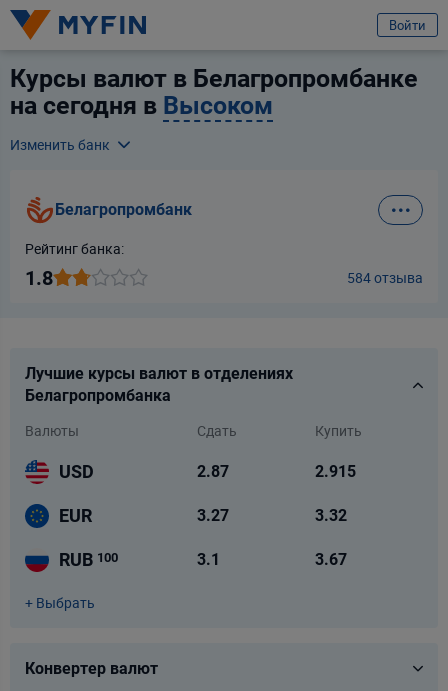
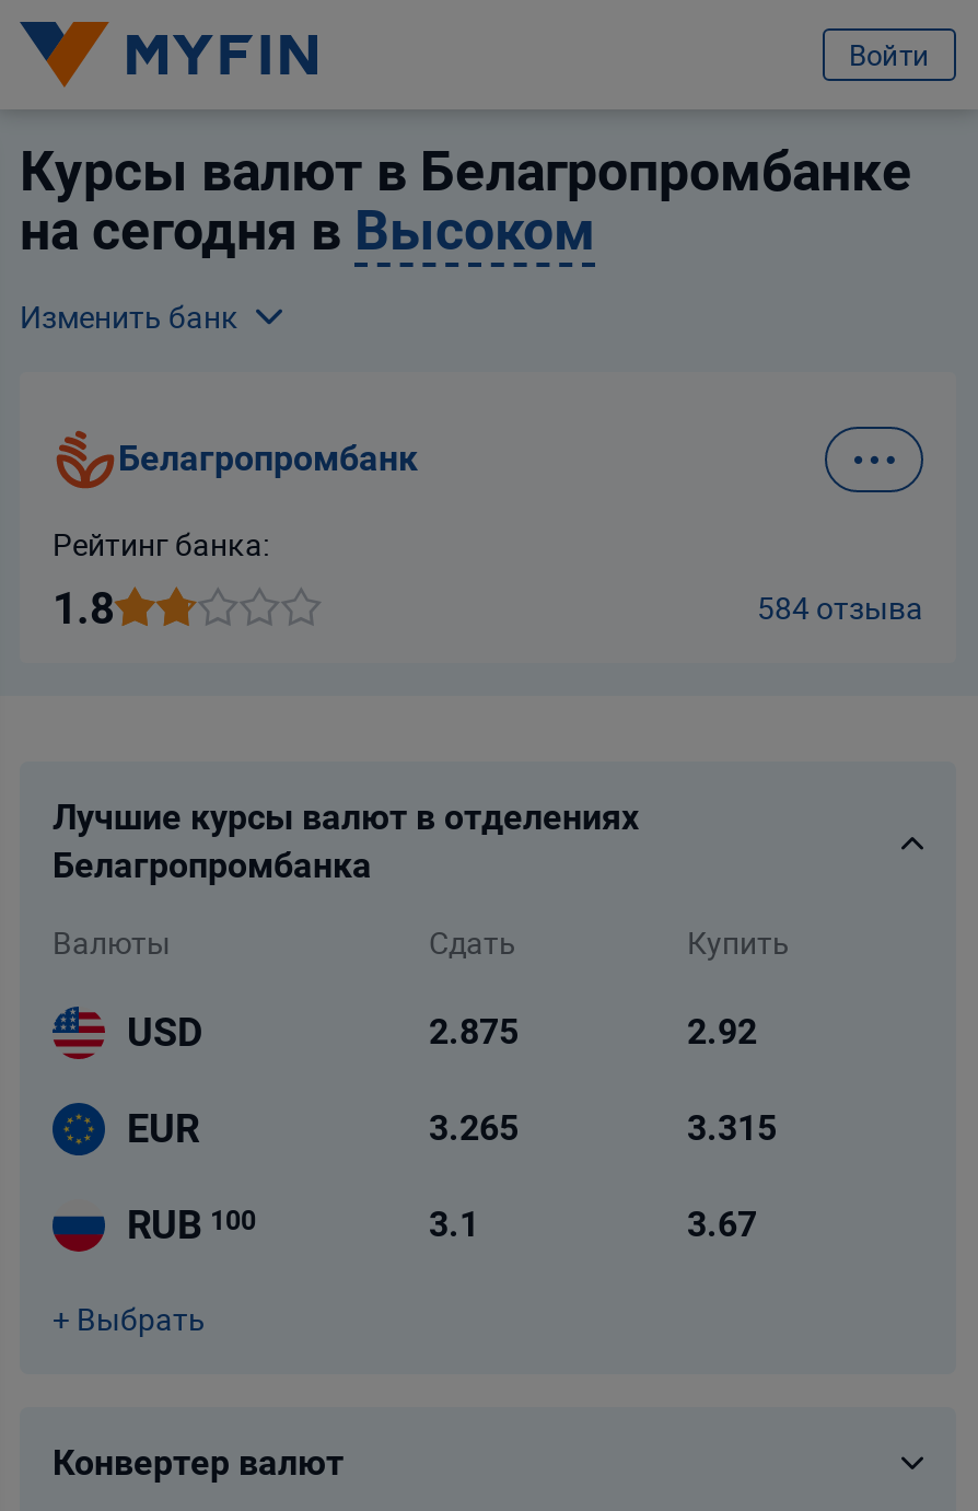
[197,462,229,481] 2.87 -> [429,1011,519,1053] 2.875
[315,462,356,481] 2.915 -> [687,1011,757,1053] 2.92
[197,506,229,525] 3.27 -> [429,1107,519,1149] 3.265
[315,506,347,525] 3.32 -> [687,1107,777,1149] 3.315

